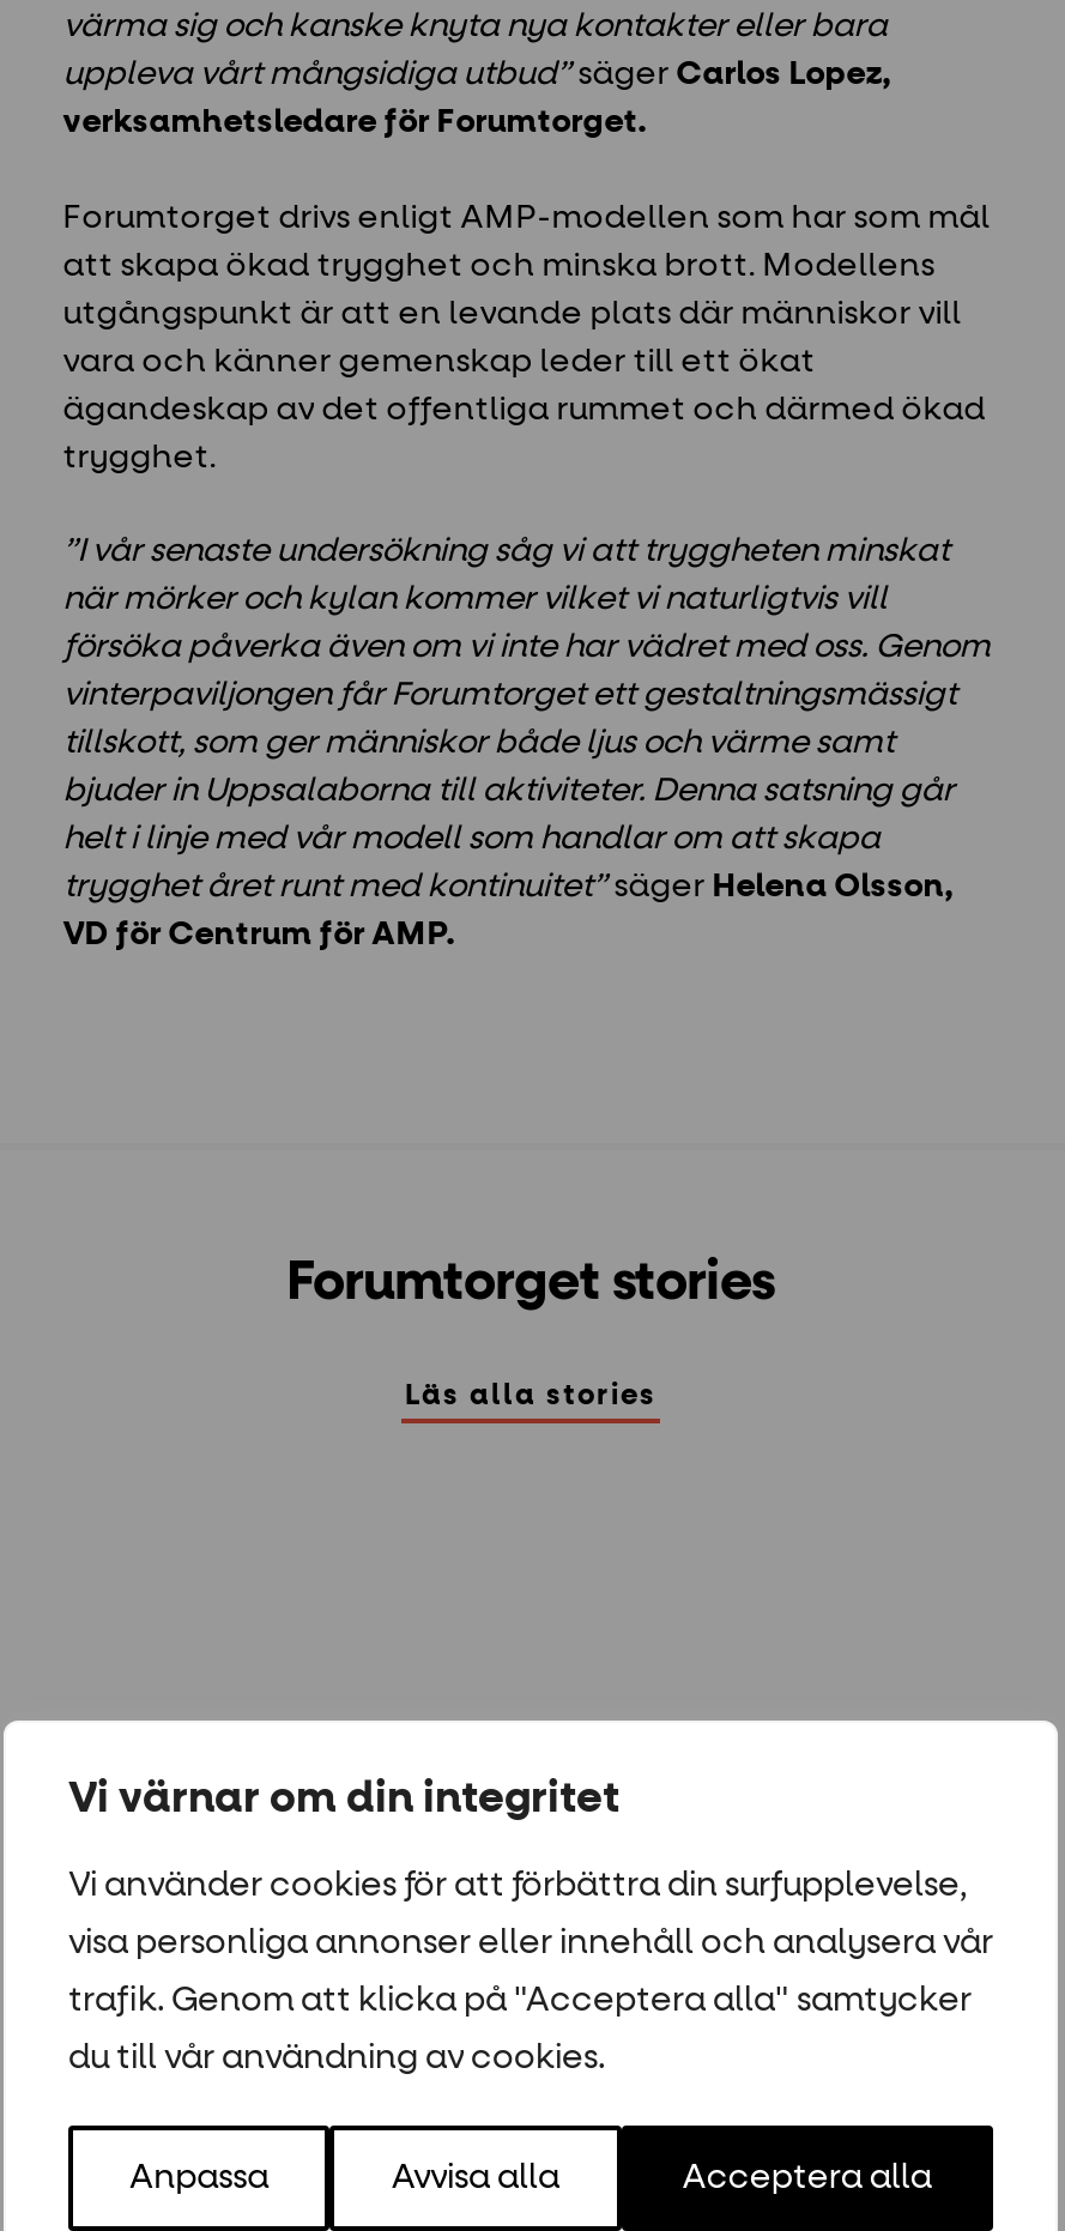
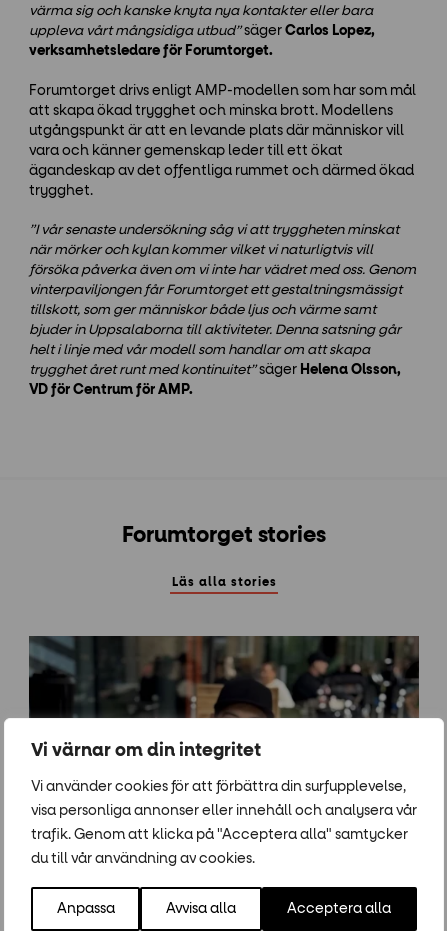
none -> [28,635,420,718] [image]

